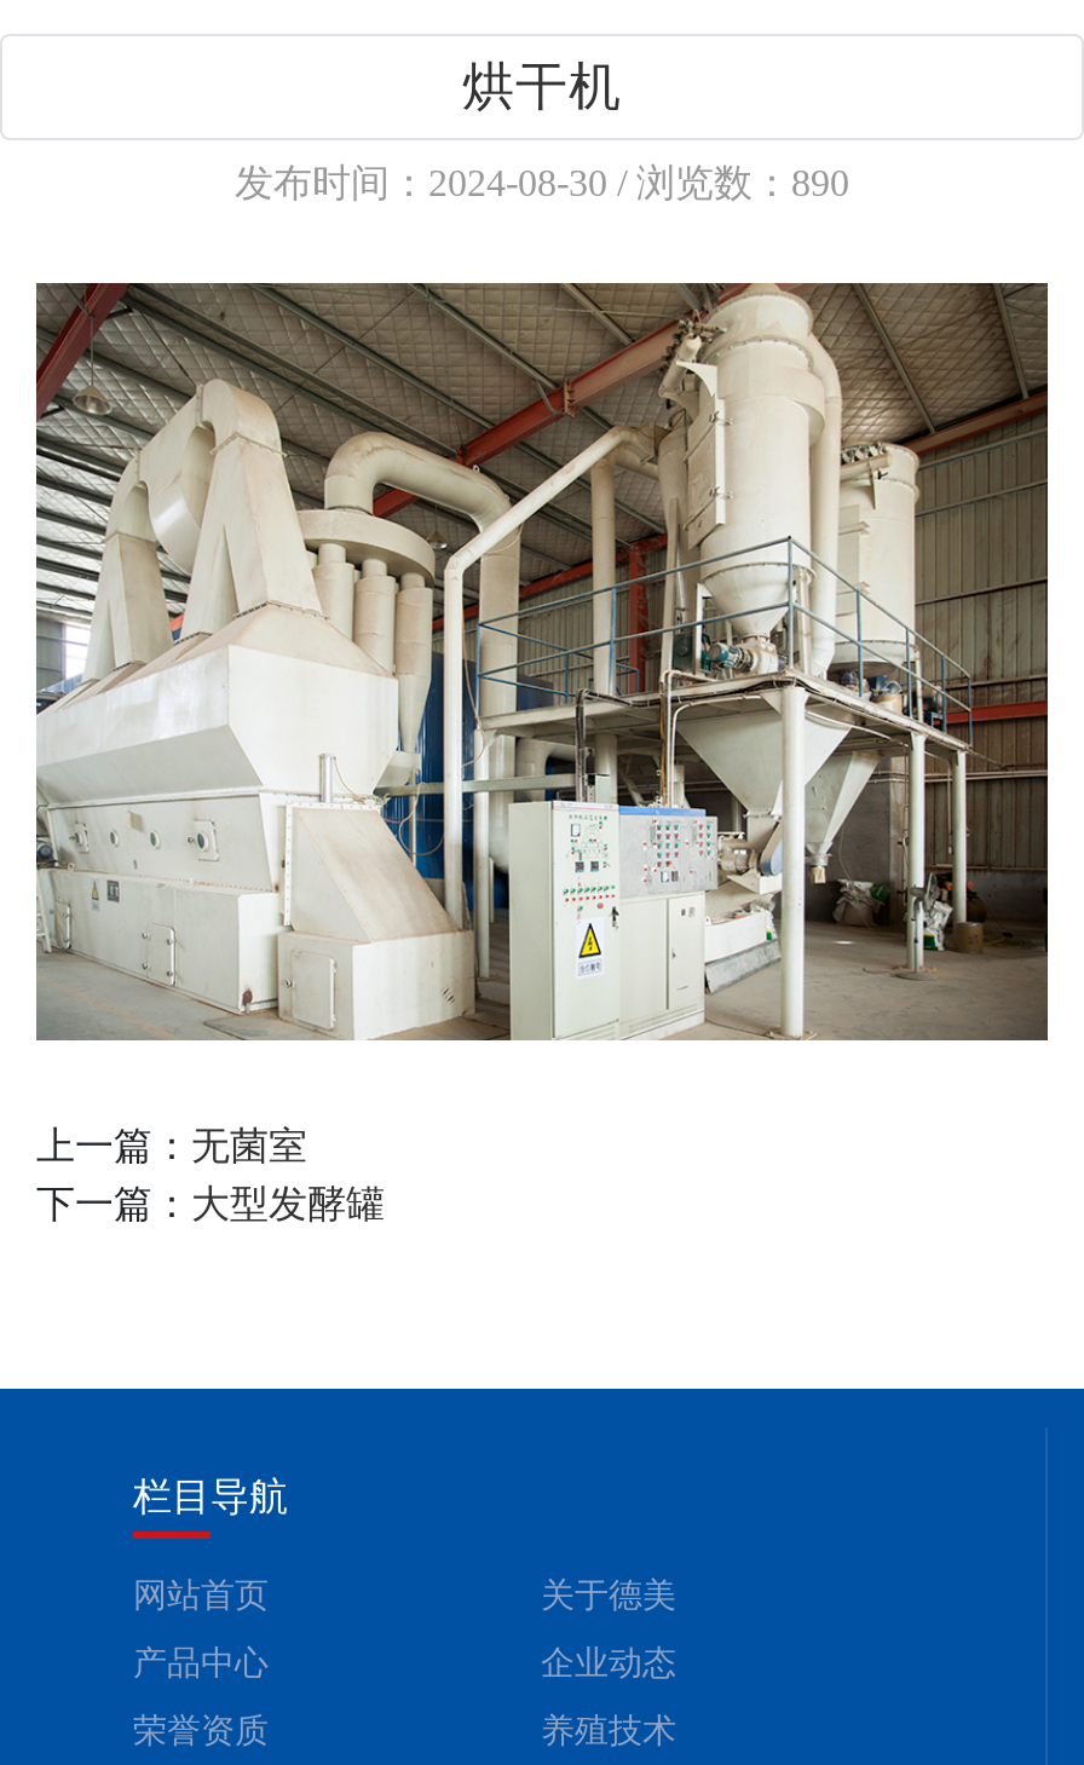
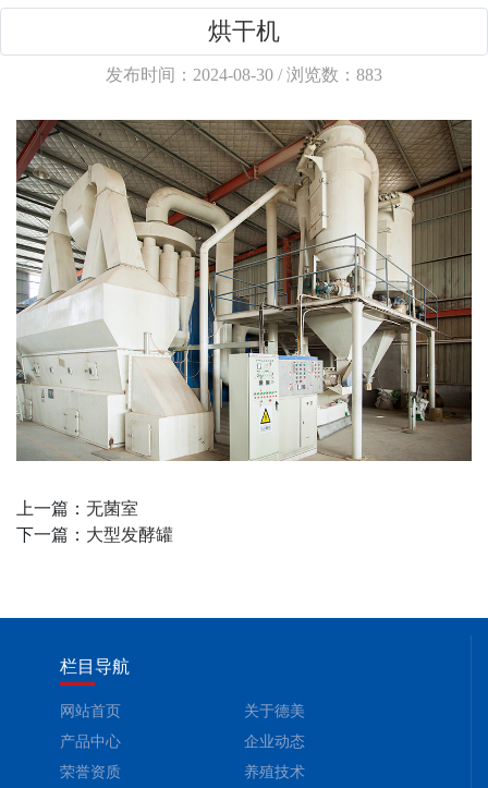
[235,161,849,203] 发布时间：2024-08-30 / 浏览数：890 -> [106,65,382,84] 发布时间：2024-08-30 / 浏览数：883

